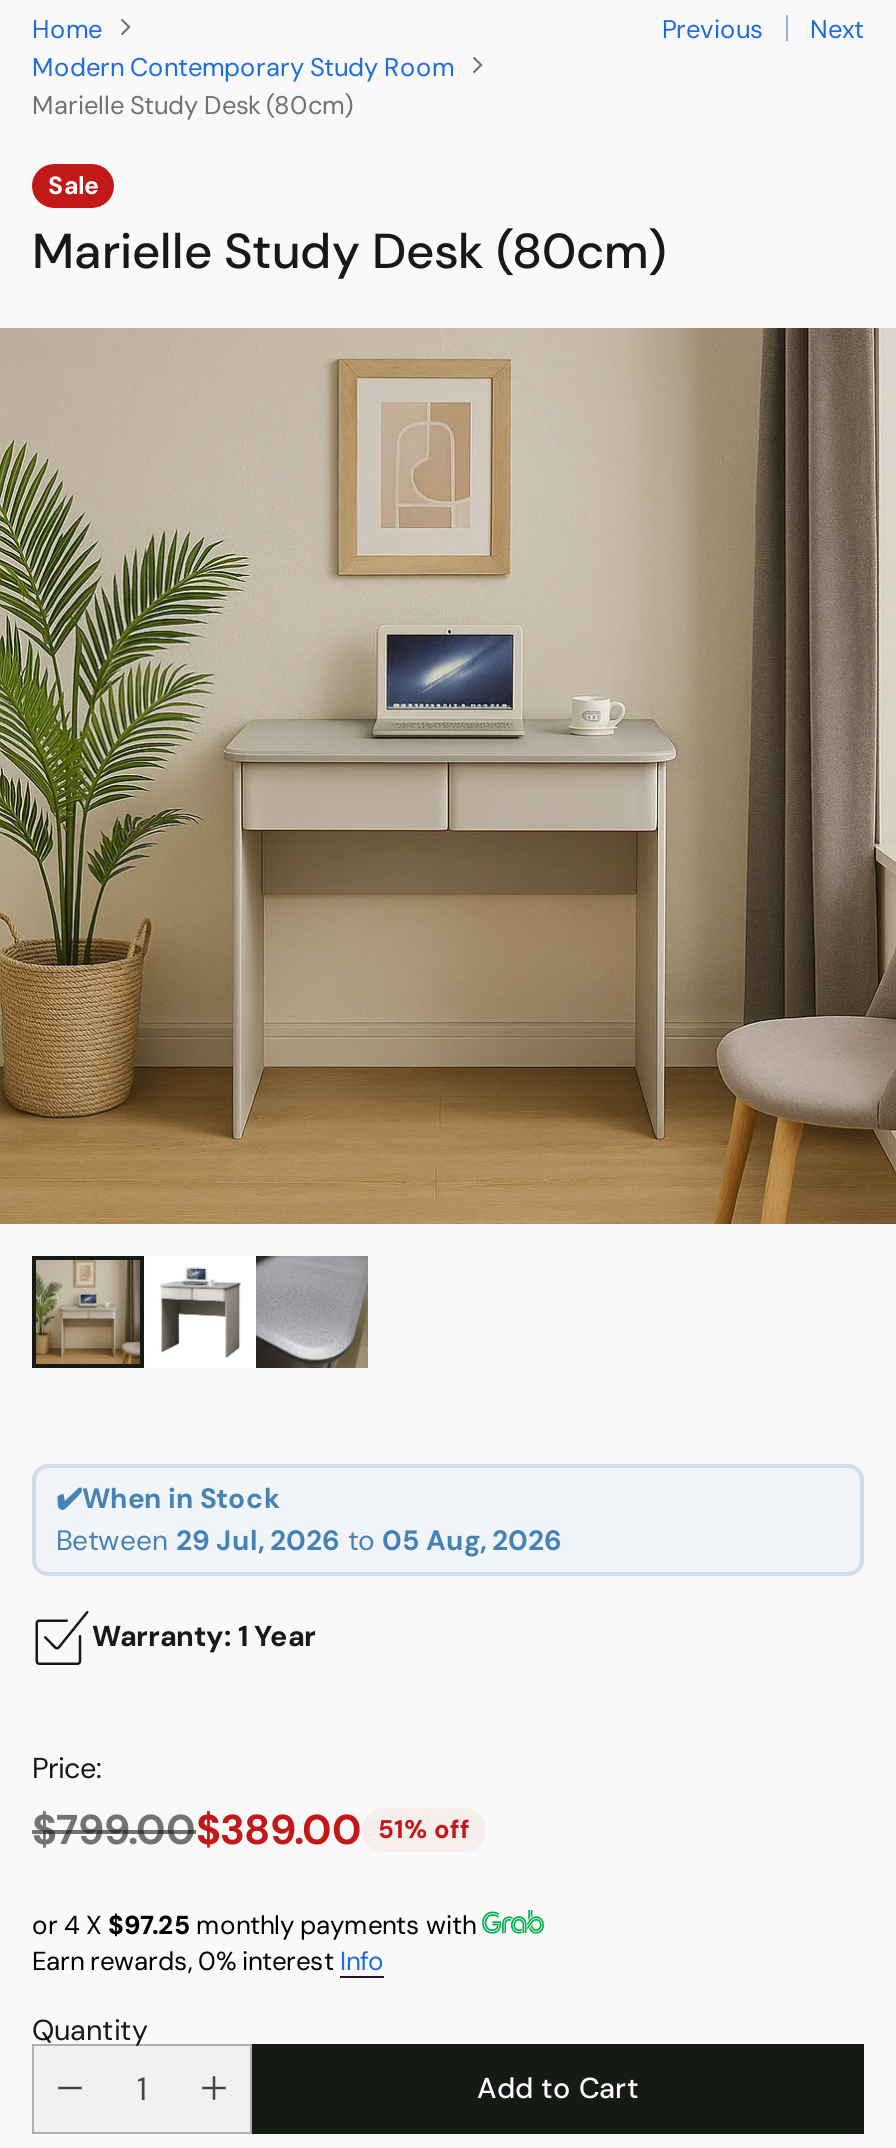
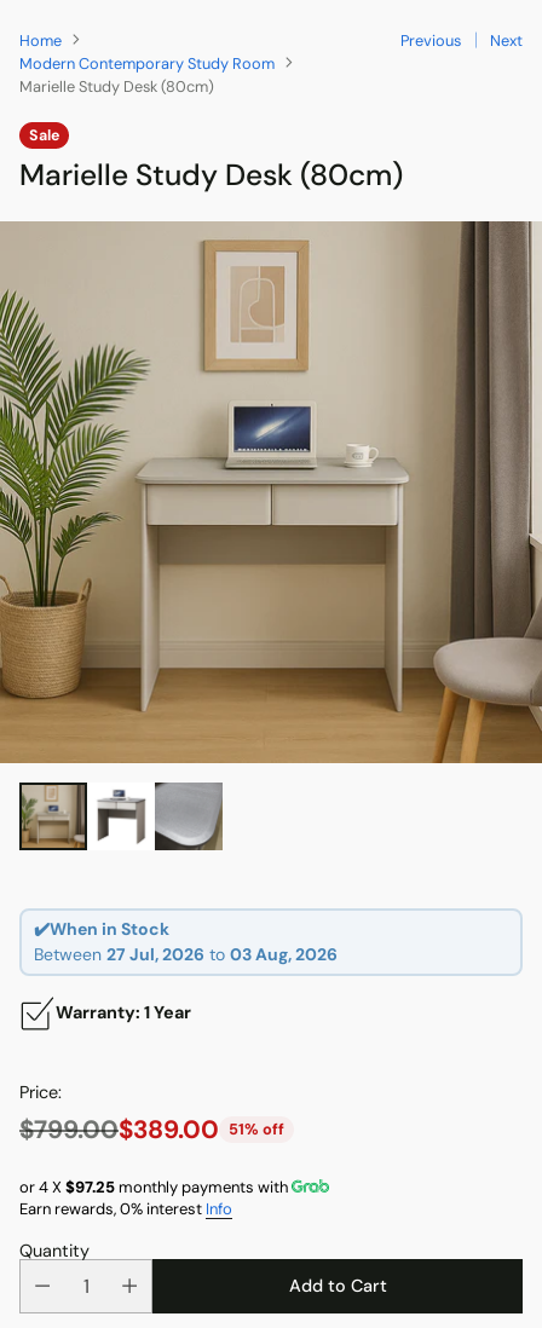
[56,1521,562,1557] Between 29 Jul, 2026 to 05 Aug, 2026 -> [34,943,338,965] Between 27 Jul, 2026 to 03 Aug, 2026

